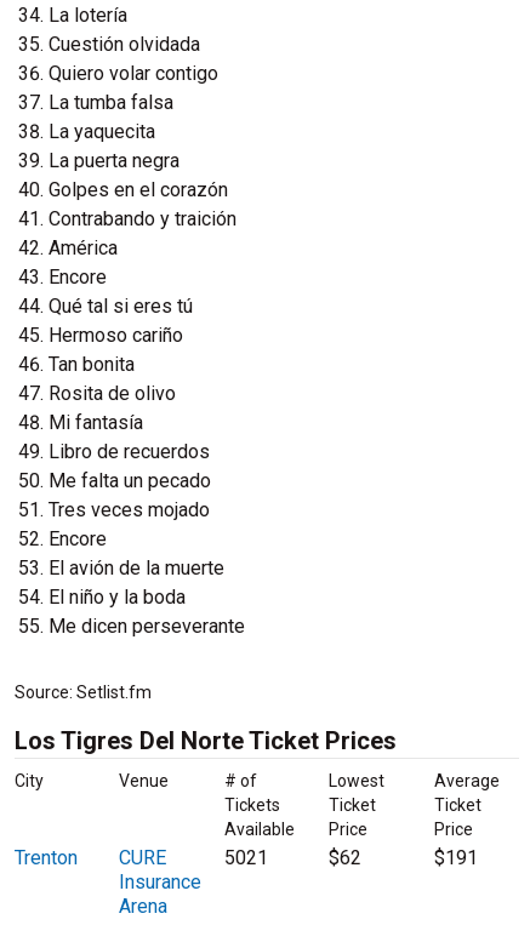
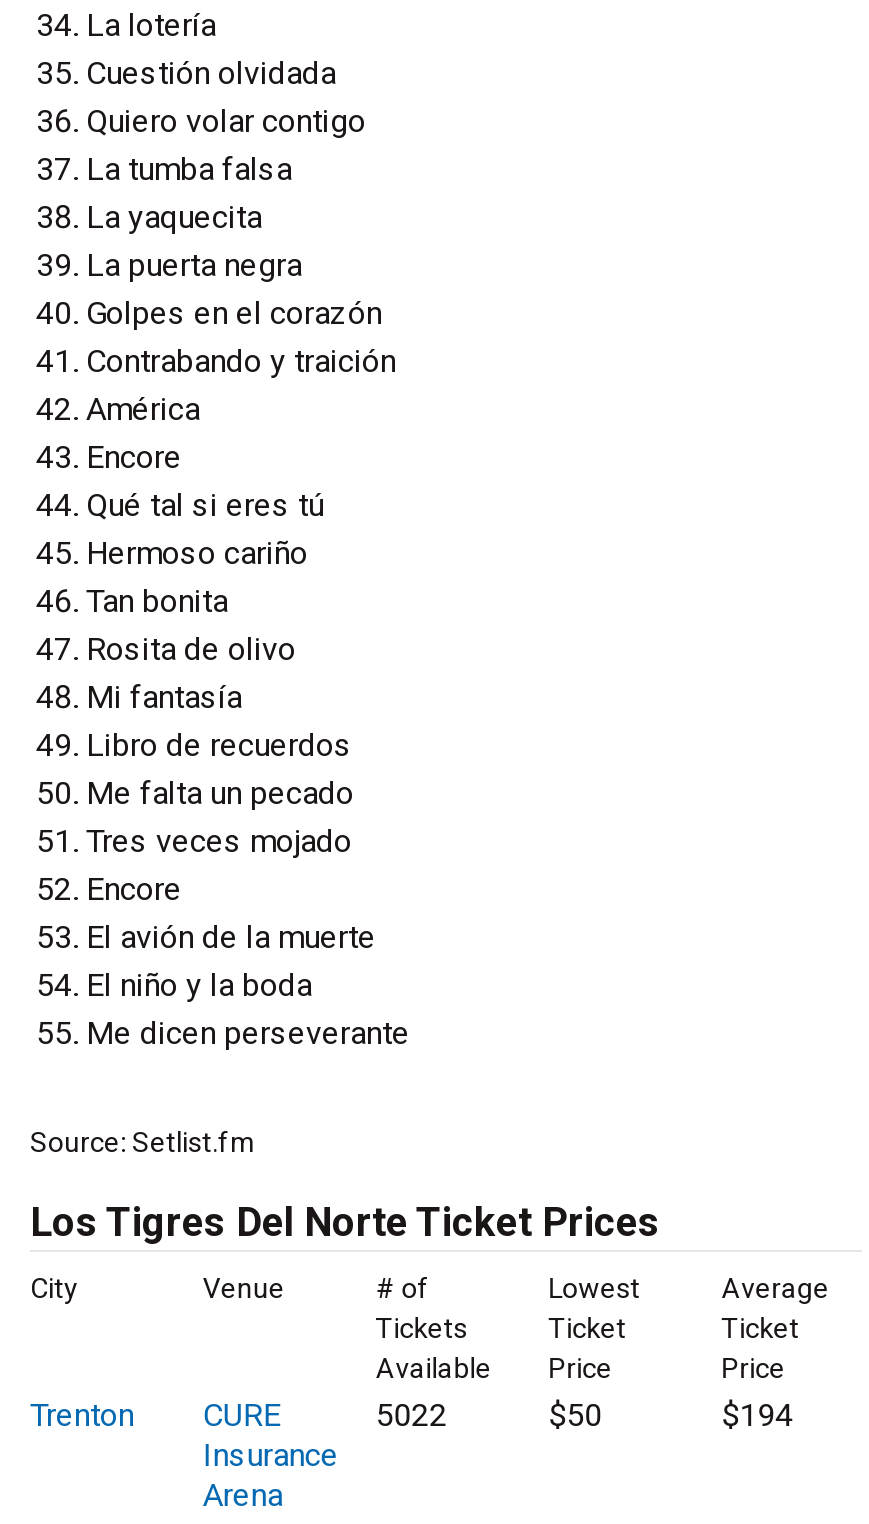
[224,846,268,869] 5021 -> [376,1396,448,1434] 5022
[329,846,362,869] $62 -> [548,1396,602,1434] $50
[434,846,477,869] $191 -> [721,1396,793,1434] $194

